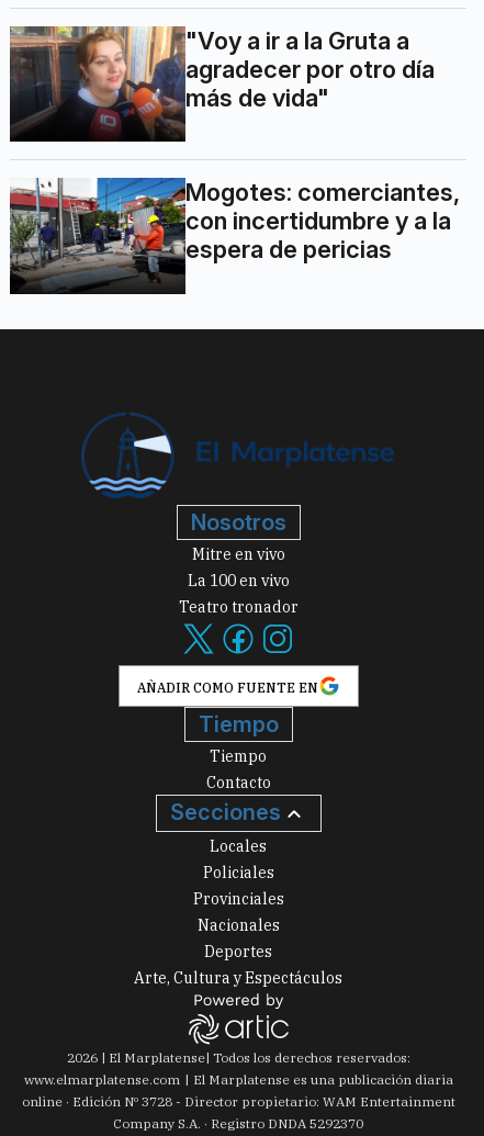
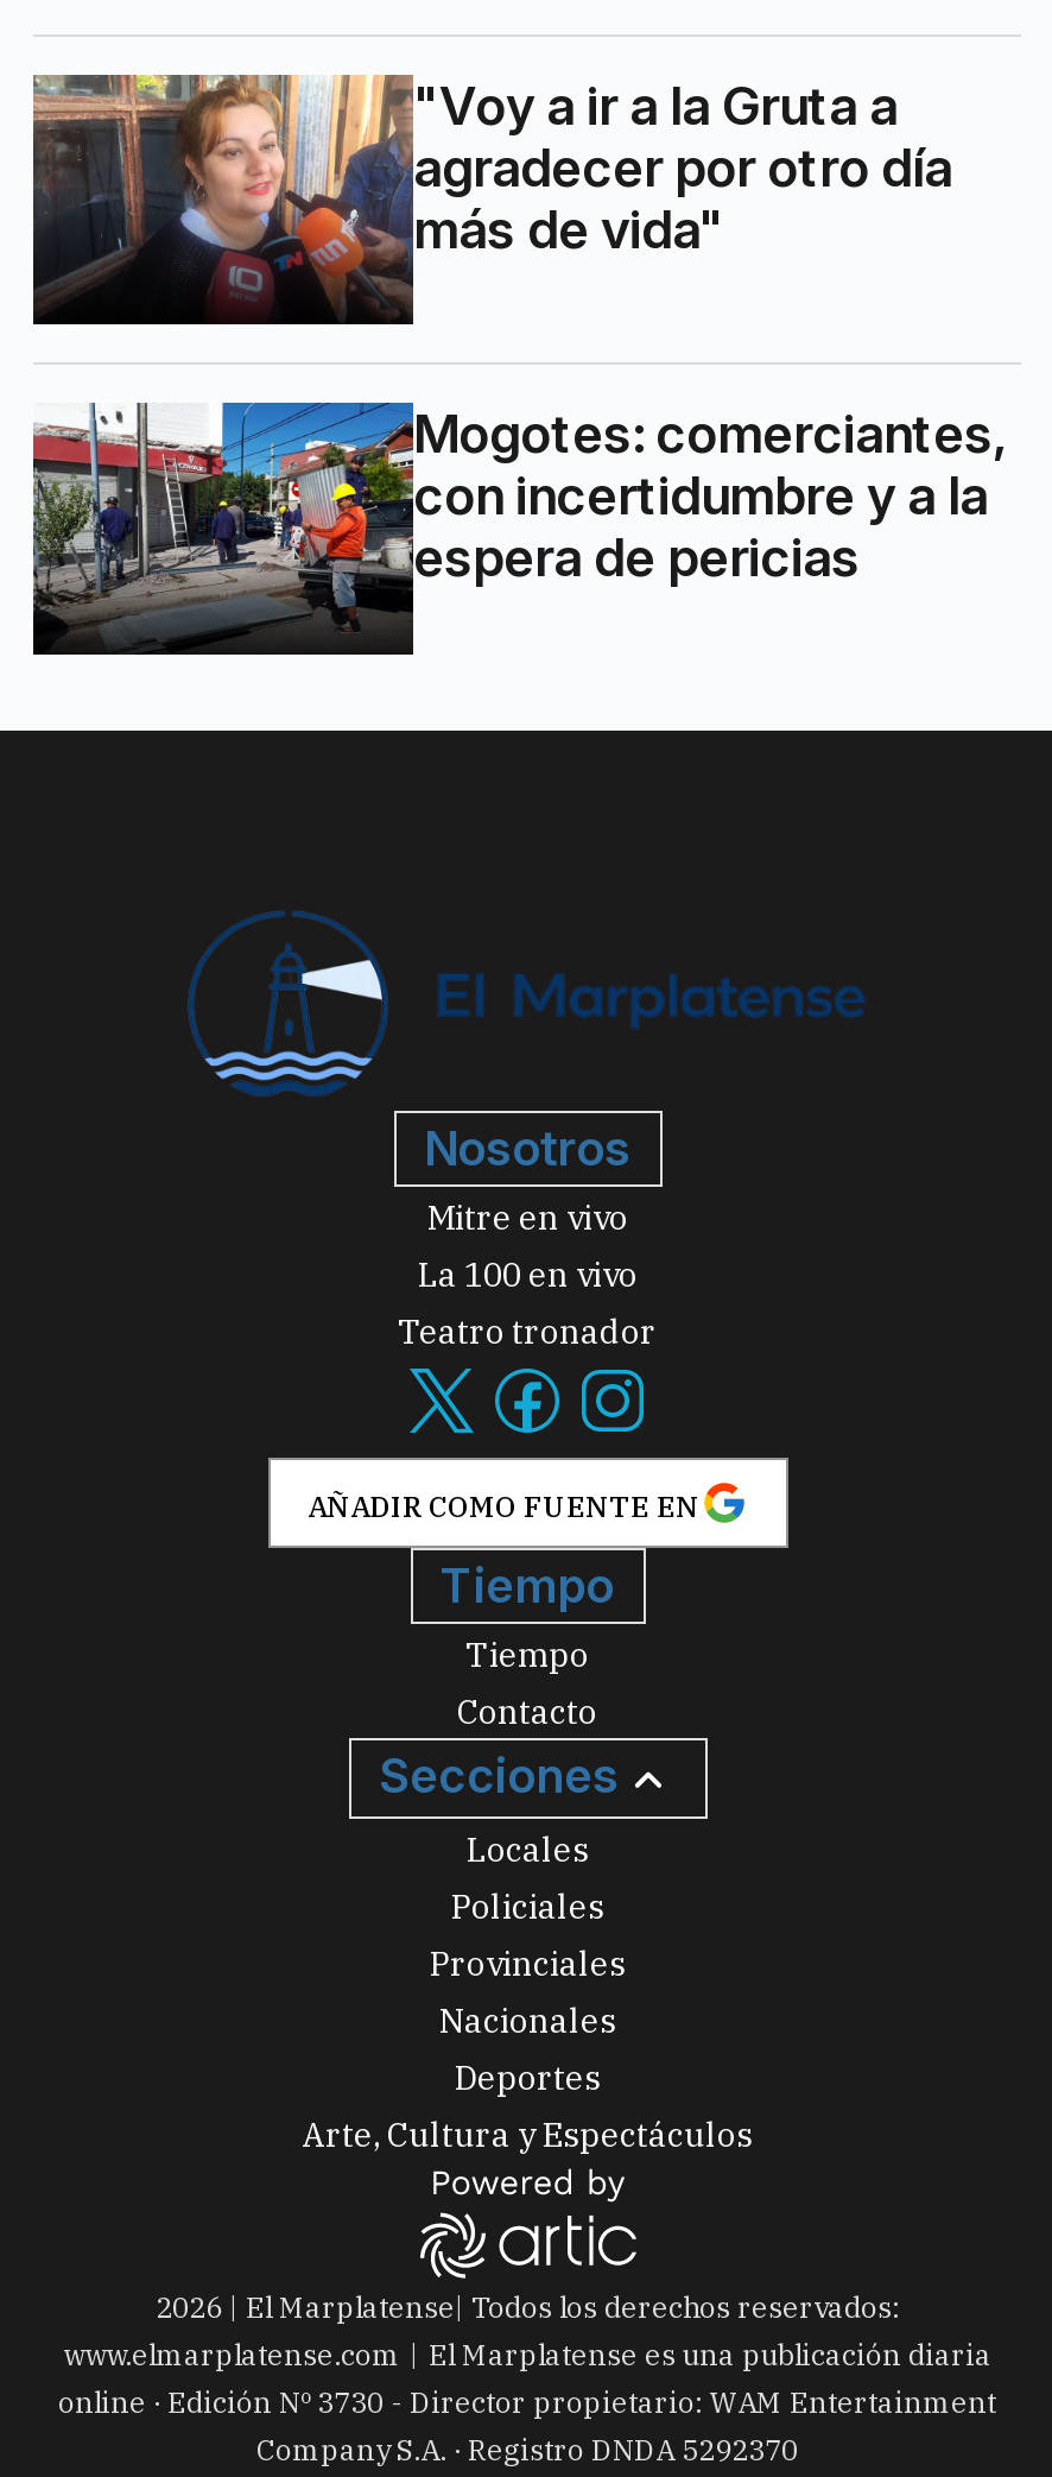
[21,1094,455,1110] online · Edición Nº 3728 - Director propietario: WAM Entertainment -> [58,2385,996,2421] online · Edición Nº 3730 - Director propietario: WAM Entertainment

